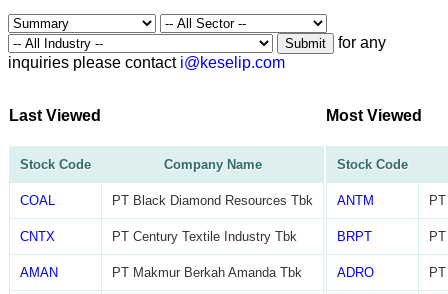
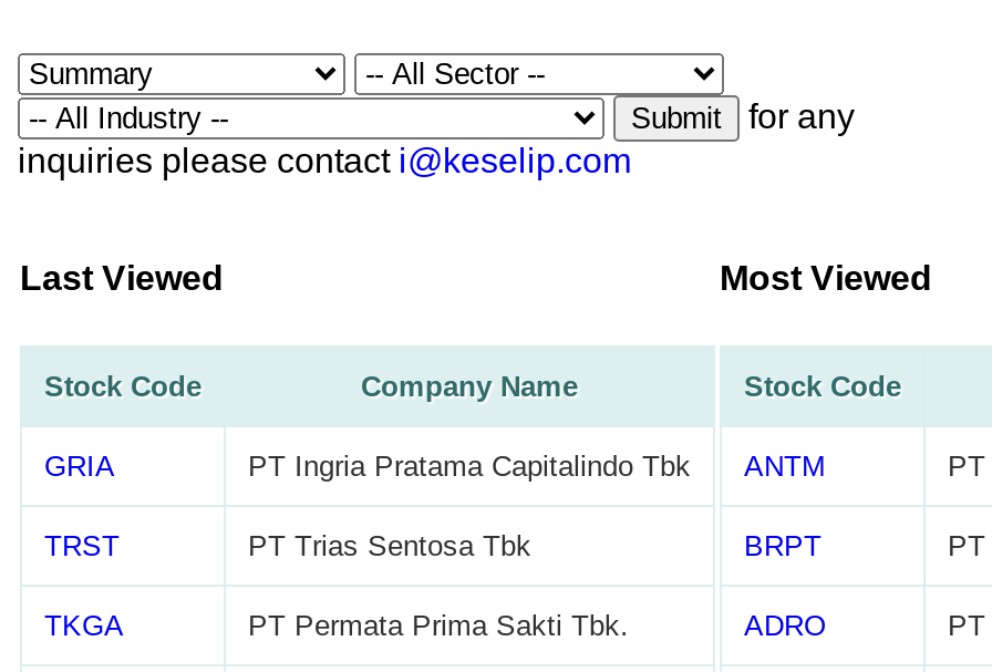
[20,193,313,208] COAL | PT Black Diamond Resources Tbk -> [44,450,691,483] GRIA | PT Ingria Pratama Capitalindo Tbk
[20,229,297,244] CNTX | PT Century Textile Industry Tbk -> [44,530,531,563] TRST | PT Trias Sentosa Tbk
[20,265,302,280] AMAN | PT Makmur Berkah Amanda Tbk -> [44,610,629,643] TKGA | PT Permata Prima Sakti Tbk.

